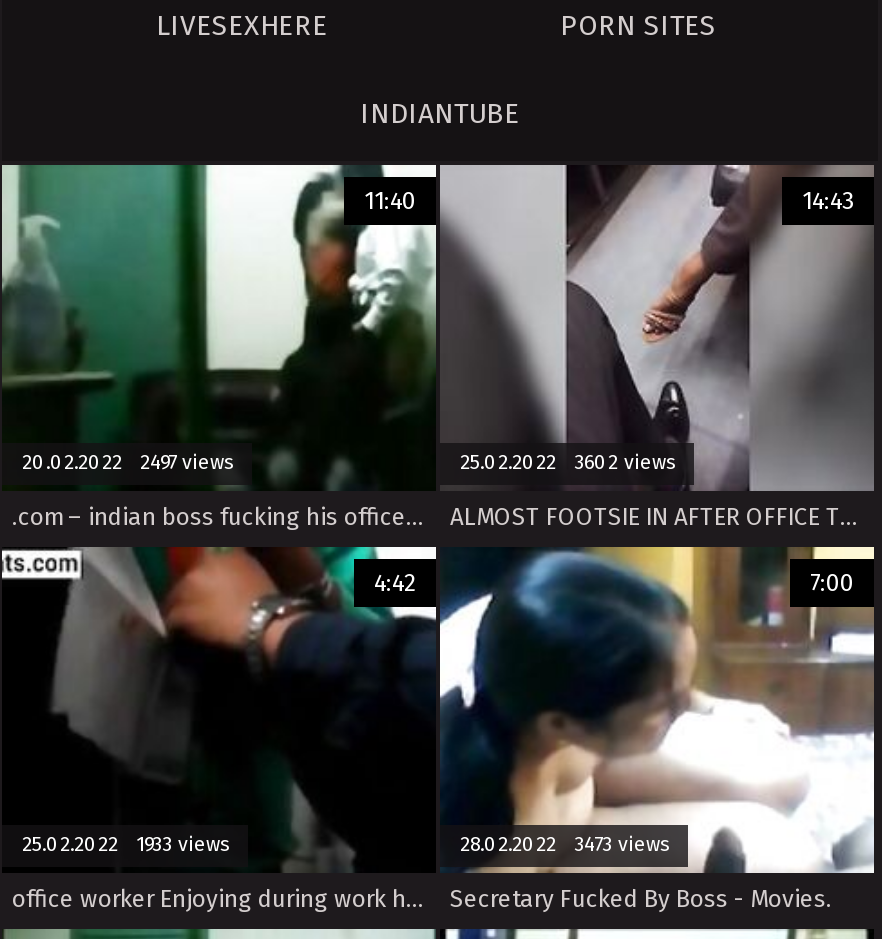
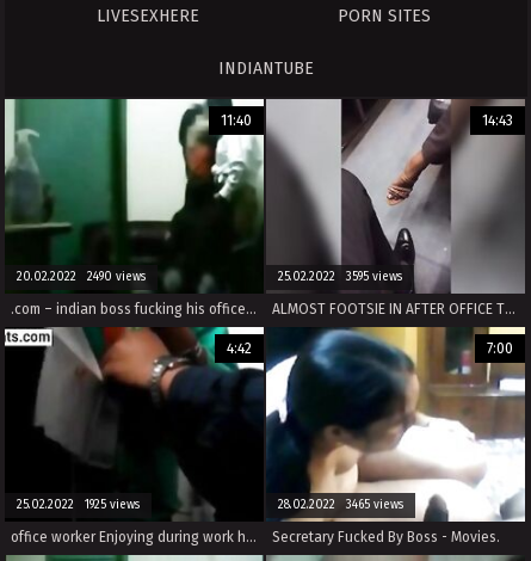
[22,451,232,475] 20.02.2022 2497 views -> [17,270,146,284] 20.02.2022 2490 views
[460,451,674,475] 25.02.2022 3602 views -> [278,270,402,284] 25.02.2022 3595 views
[22,832,228,856] 25.02.2022 1933 views -> [17,497,140,511] 25.02.2022 1925 views
[460,832,668,856] 28.02.2022 3473 views -> [278,497,403,511] 28.02.2022 3465 views

